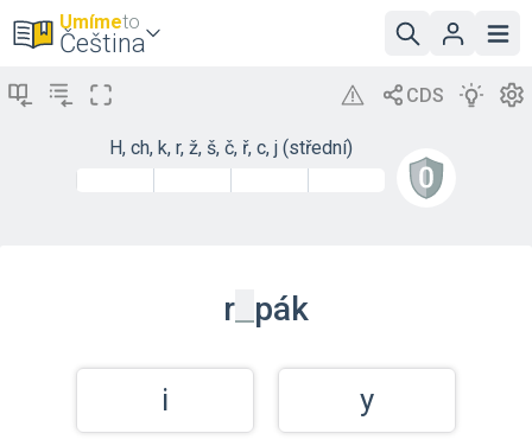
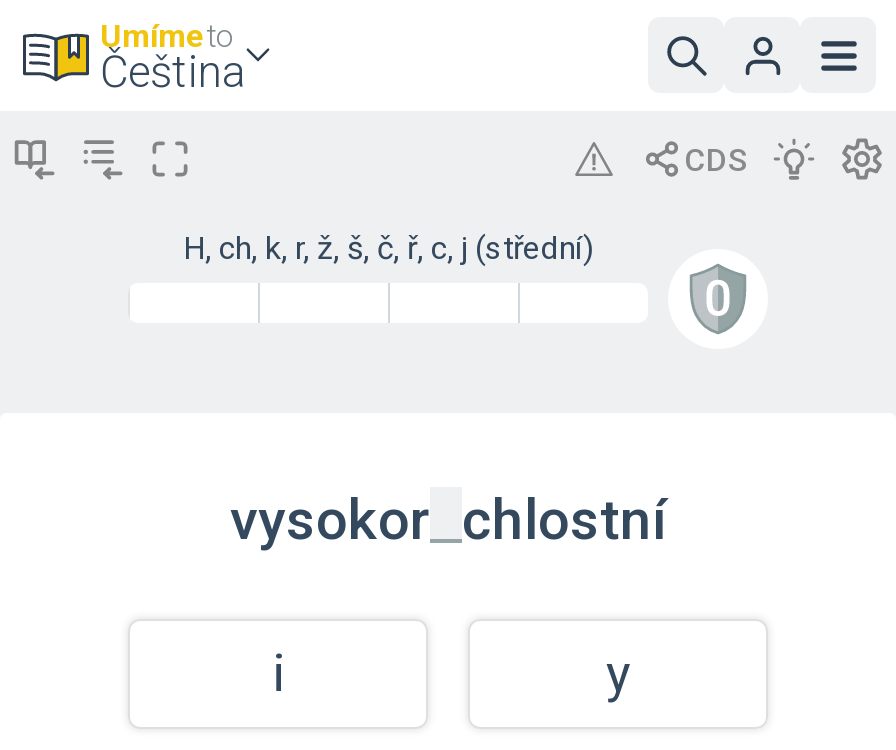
[223,278,309,329] r _ pák -> [230,467,666,553] vysokor _ chlostní

